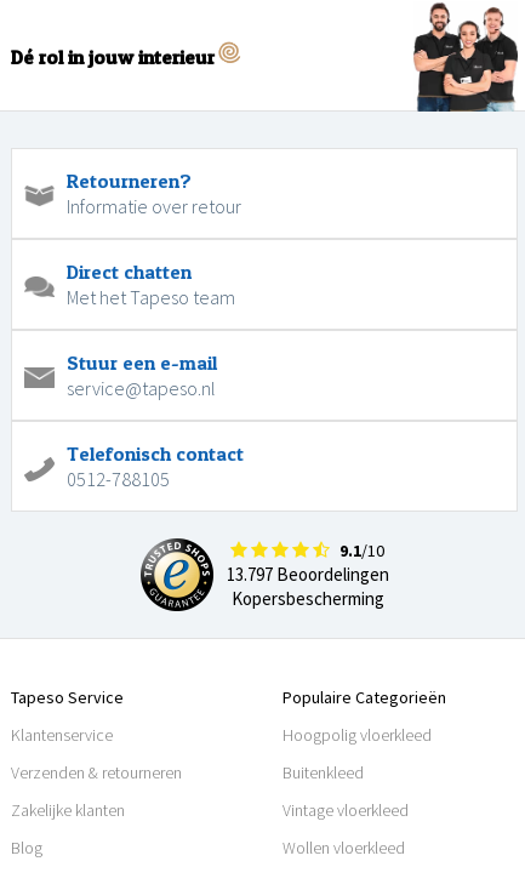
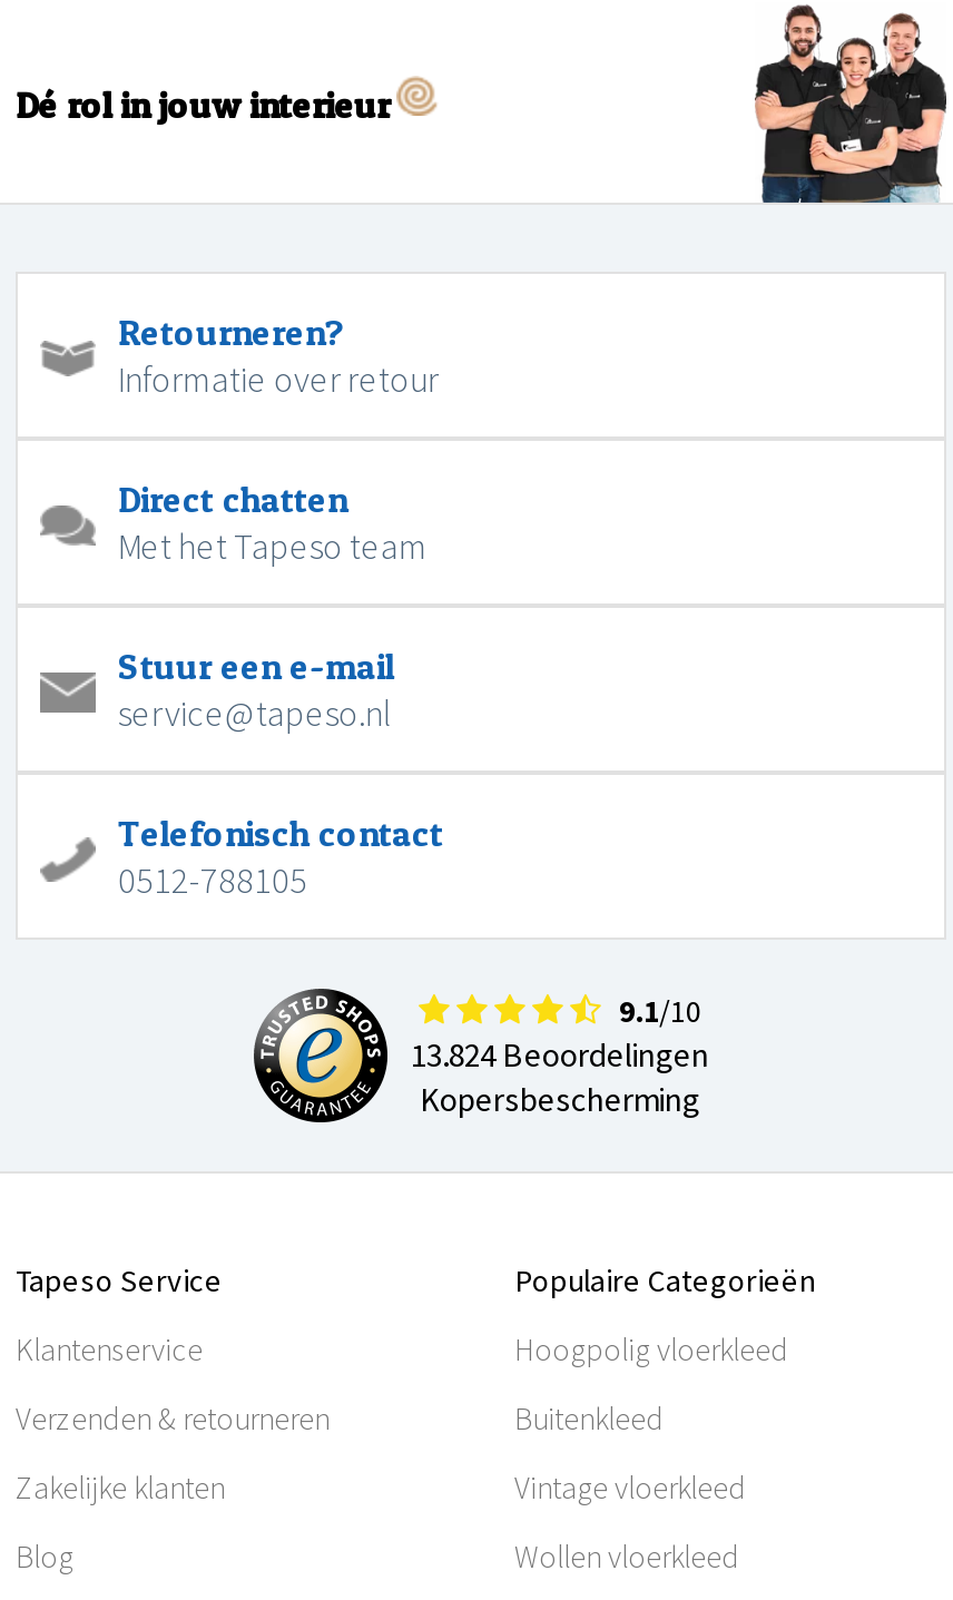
[226,563,389,586] 13.797 Beoordelingen -> [411,1033,709,1075] 13.824 Beoordelingen

